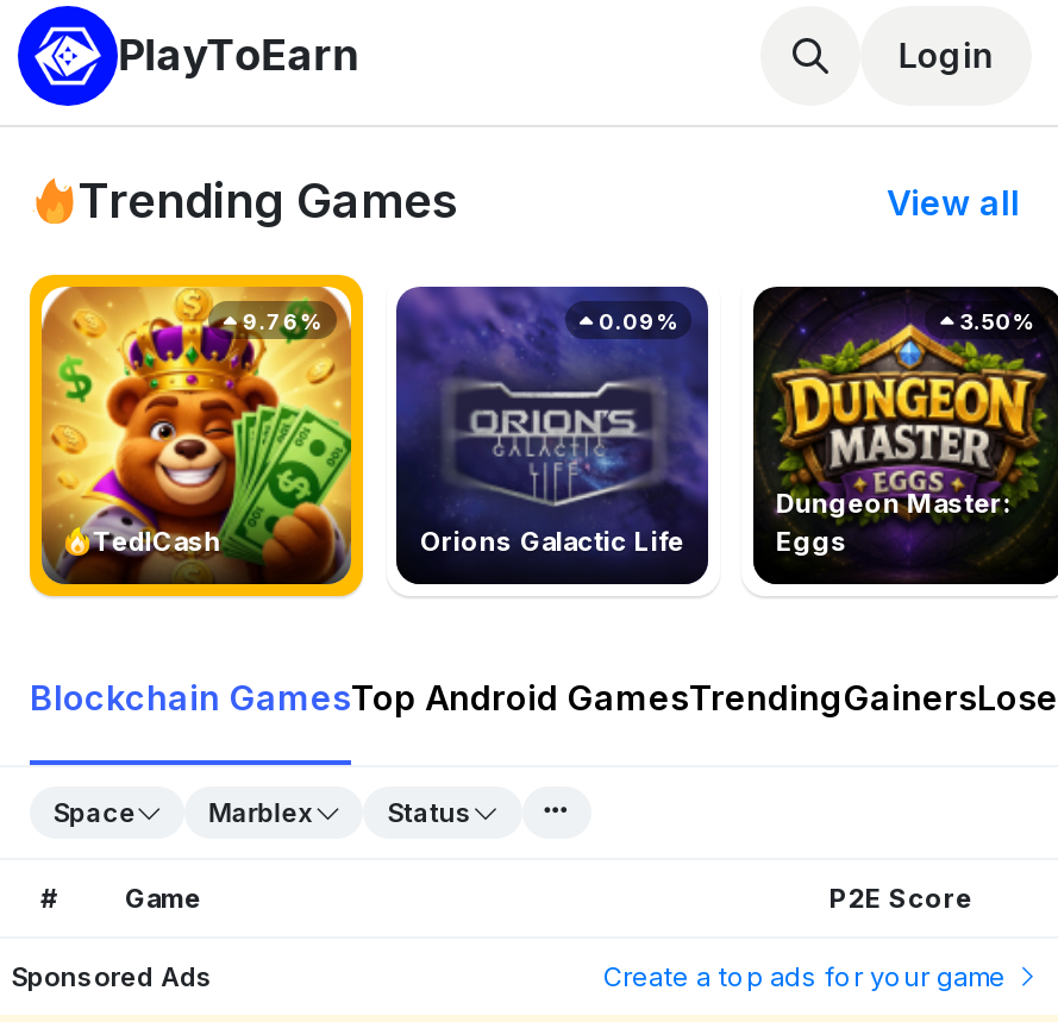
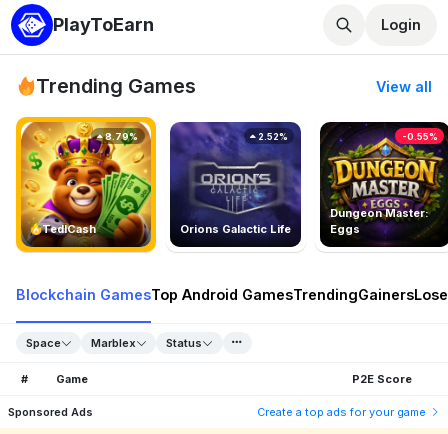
[238,308,321,334] 9.76% -> [103,131,138,142] 8.79%
[594,308,677,334] 0.09% -> [256,131,288,142] 2.52%
[955,308,1033,334] 3.50% -> [402,131,438,142] -0.55%

